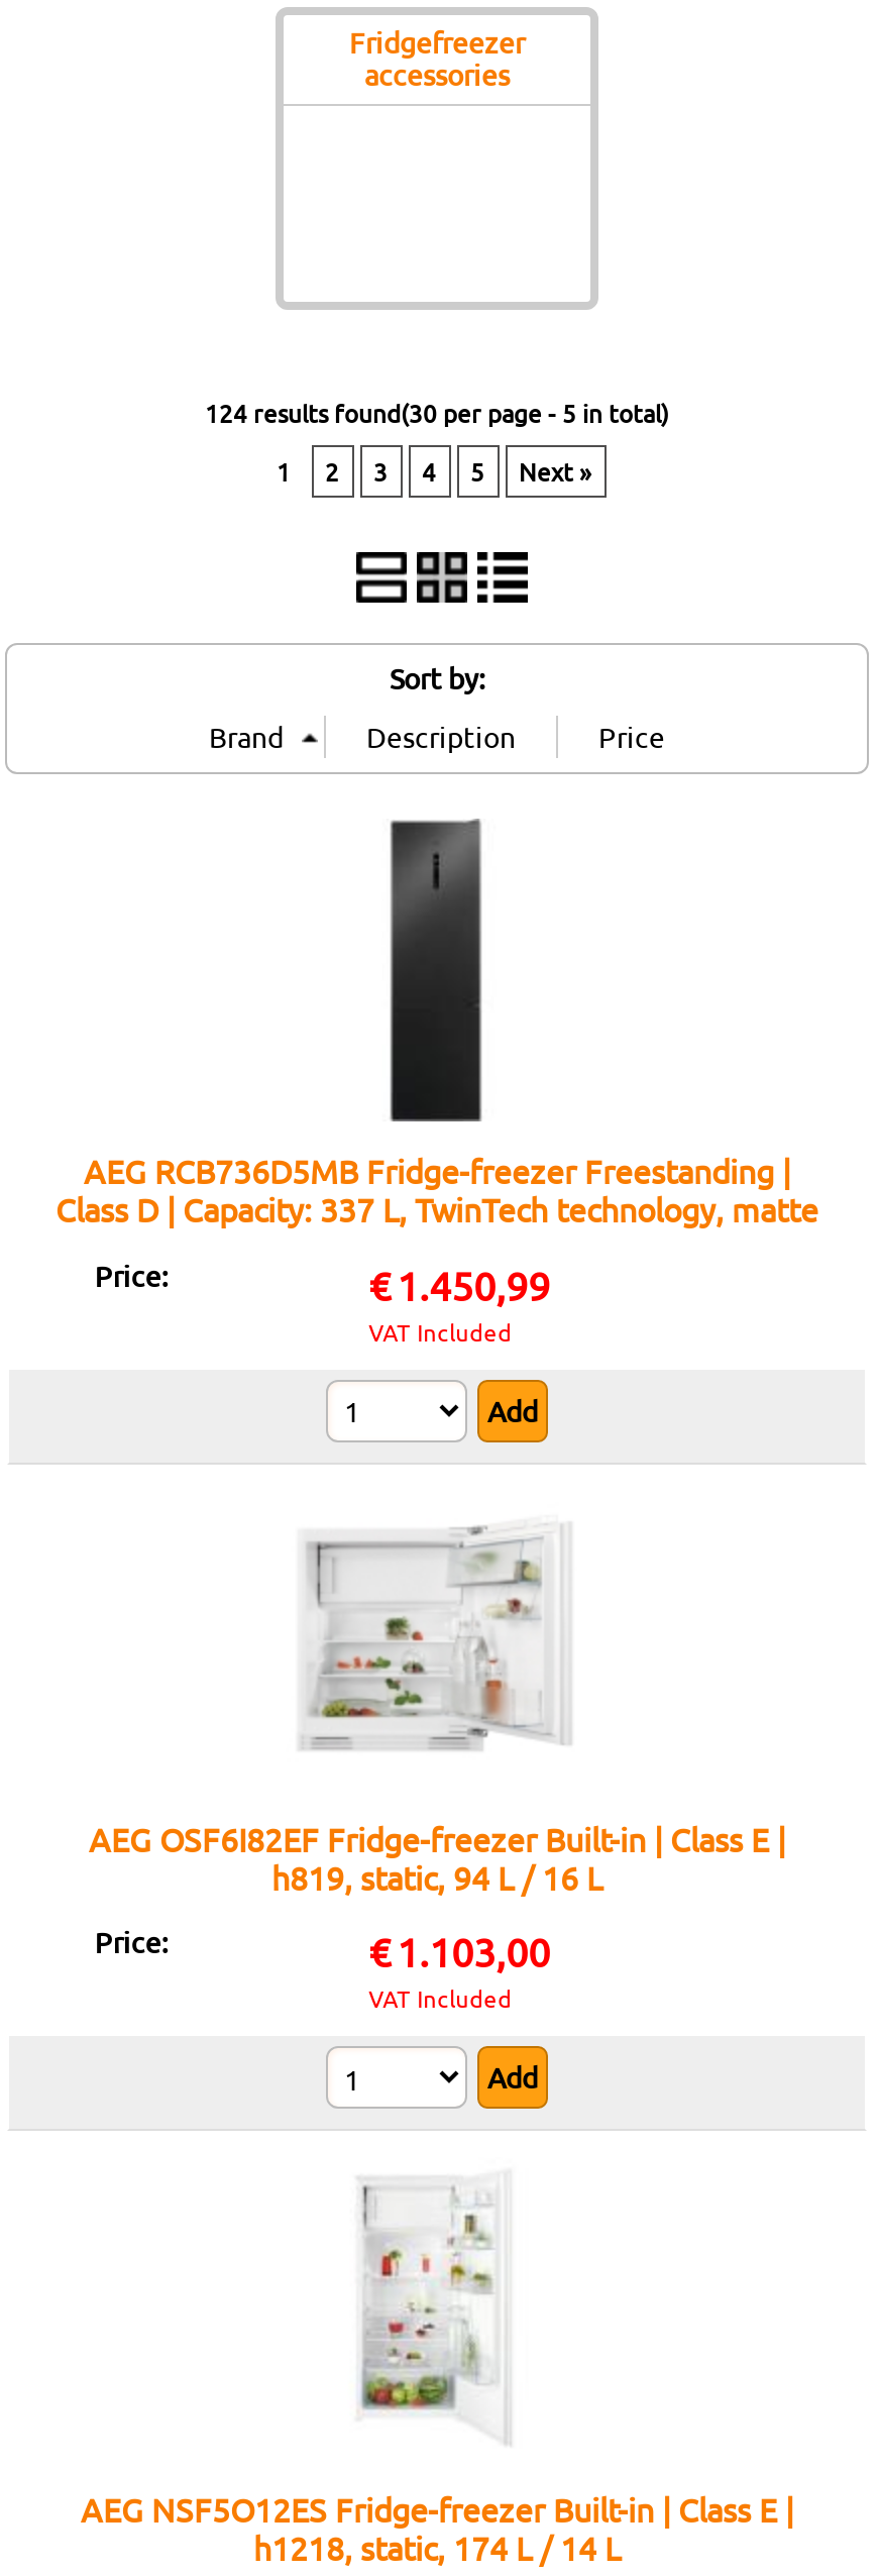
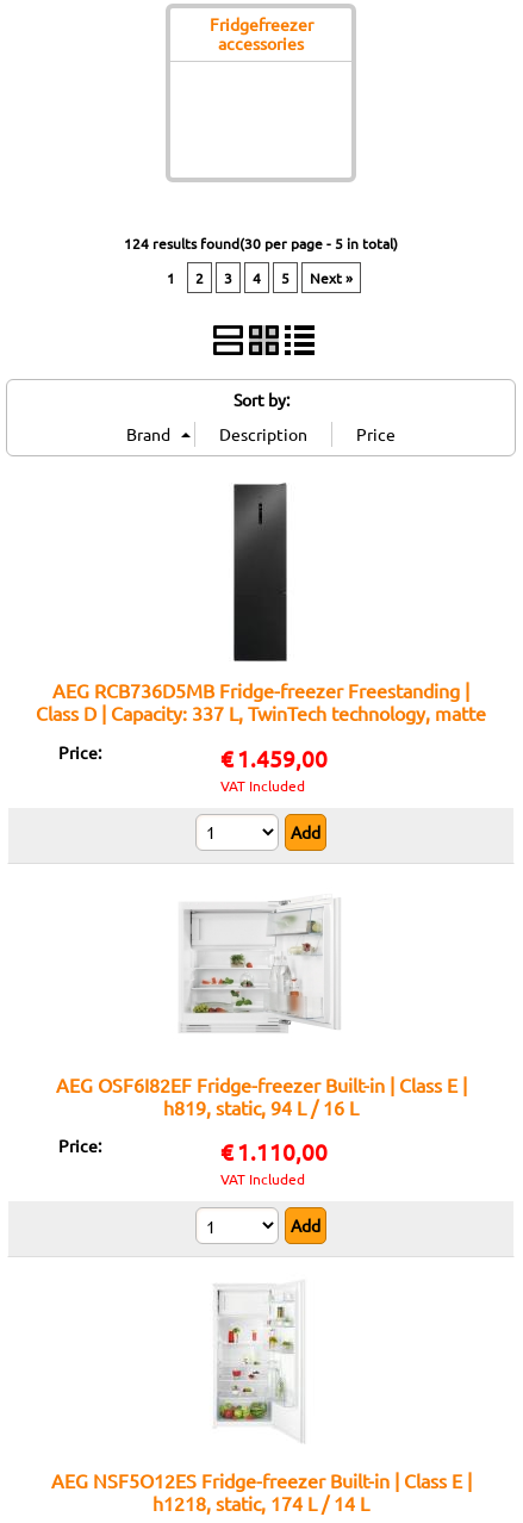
[369,1260,550,1308] € 1.450,99 -> [221,743,328,772] € 1.459,00
[369,1927,550,1976] € 1.103,00 -> [221,1137,328,1166] € 1.110,00

